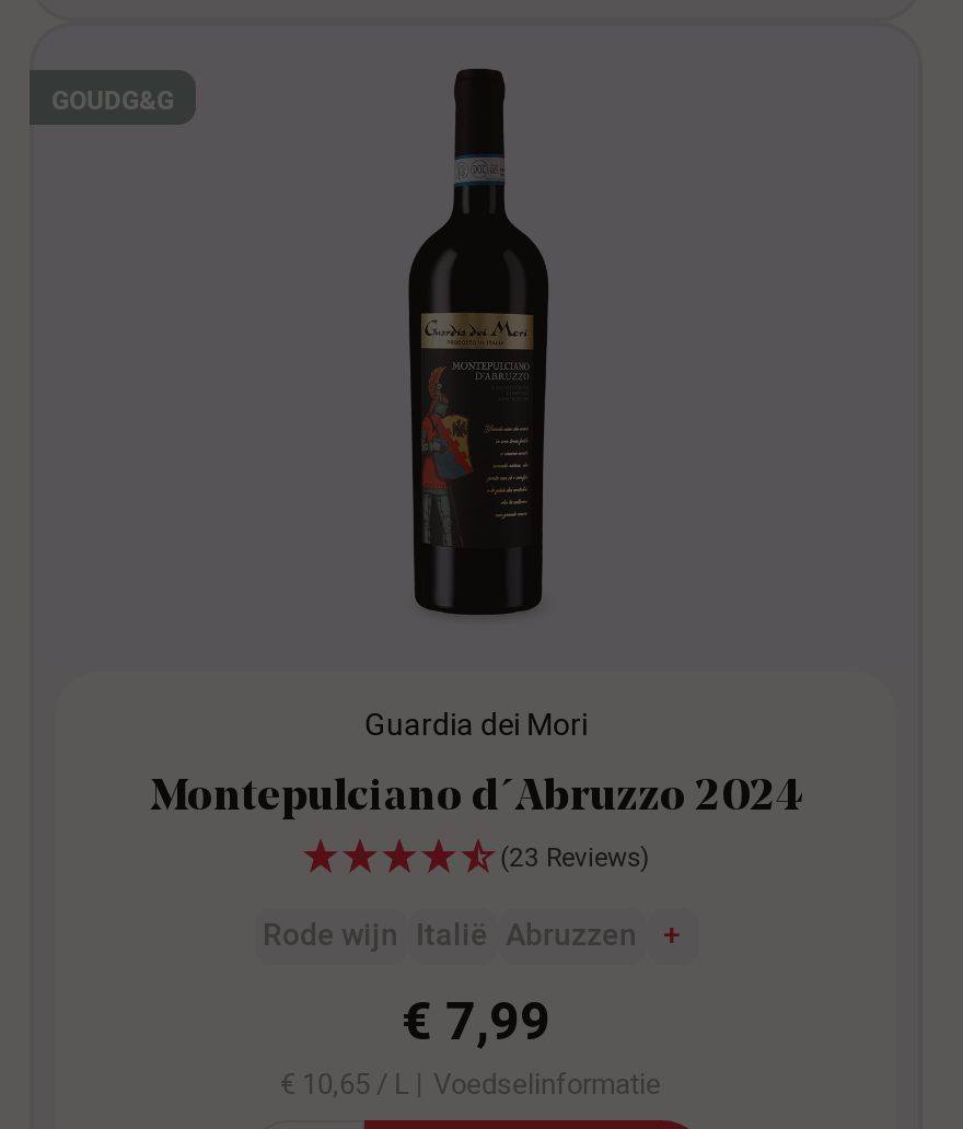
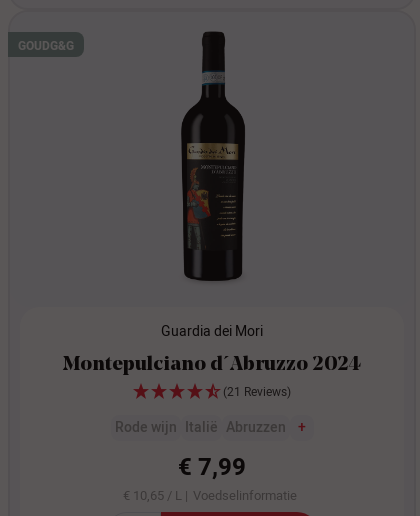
[500,838,649,877] (23 Reviews) -> [223,383,291,401] (21 Reviews)

